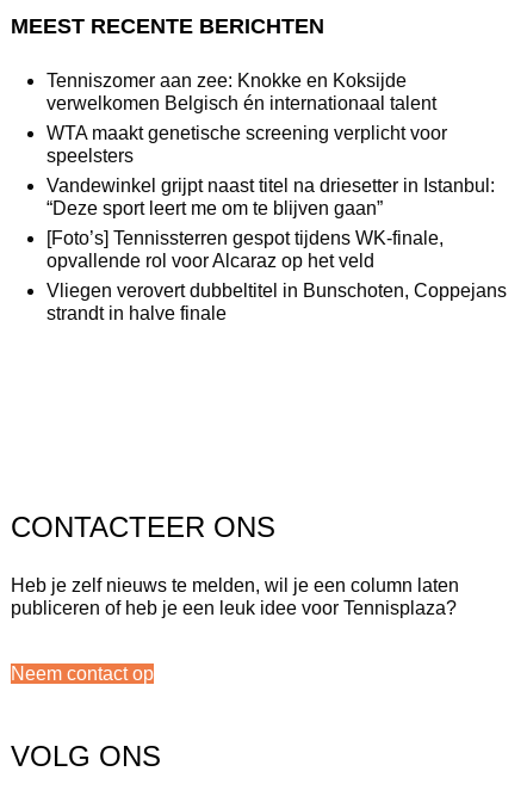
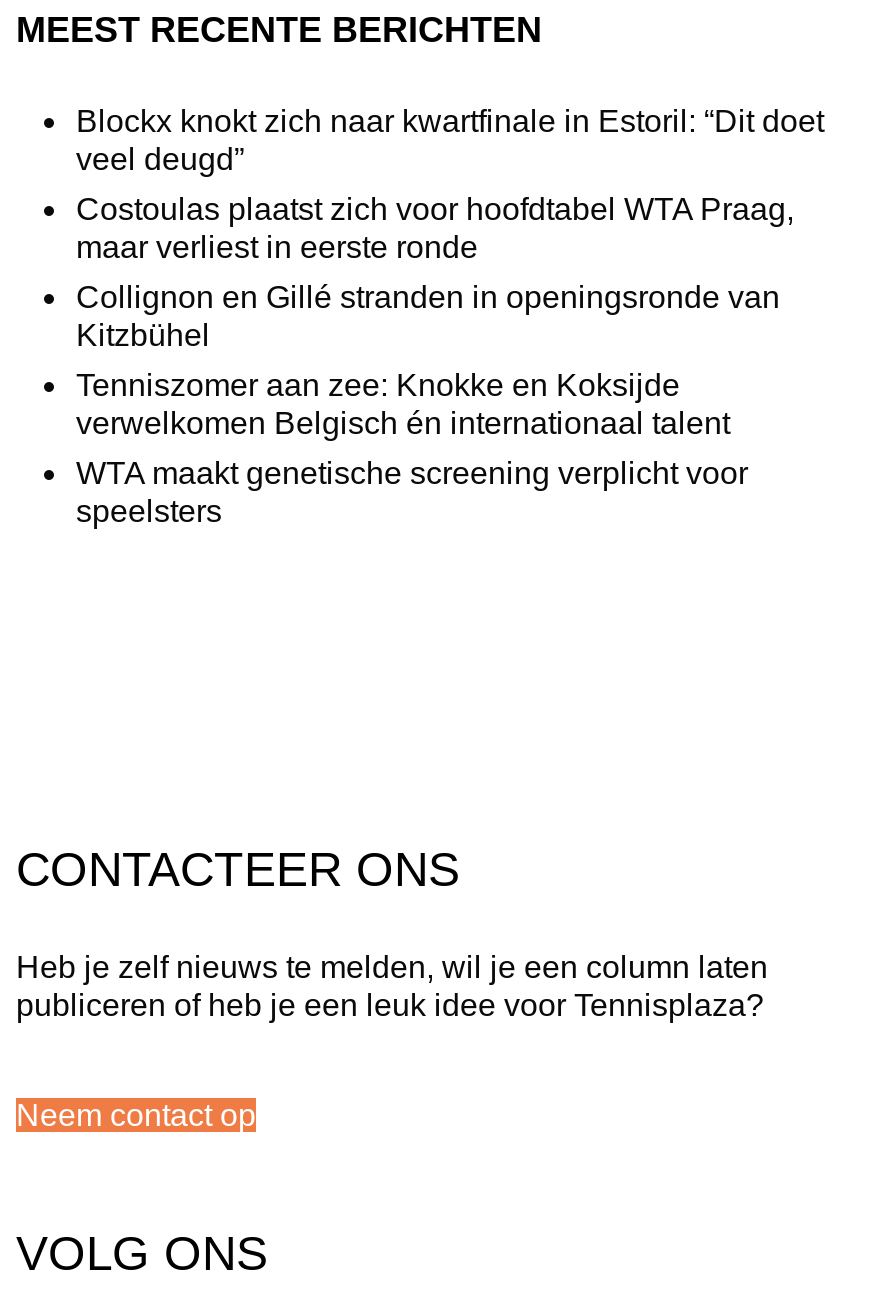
none -> [76,104,824,352] Blockx knokt zich naar kwartfinale in Estoril: “Dit doet | veel deugd” | Costoulas plaatst zich voor hoofdtabel WTA Praag, | maar verliest in eerste ronde | Collignon en Gillé stranden in openingsronde van | Kitzbühel
moved [46,70,447,166] -> [76,368,748,528]: Tenniszomer aan zee: Knokke en Koksijde | verwelkomen Belgisch én internationaal talent | WTA maakt genetische screening verplicht voor | speelsters
[46,175,507,323] Vandewinkel grijpt naast titel na driesetter in Istanbul: | “Deze sport leert me om te blijven gaan” | [Foto’s] Tennissterren gespot tijdens WK-finale, | opvallende rol voor Alcaraz op het veld | Vliegen verovert dubbeltitel in Bunschoten, Coppejans | strandt in halve finale -> none

